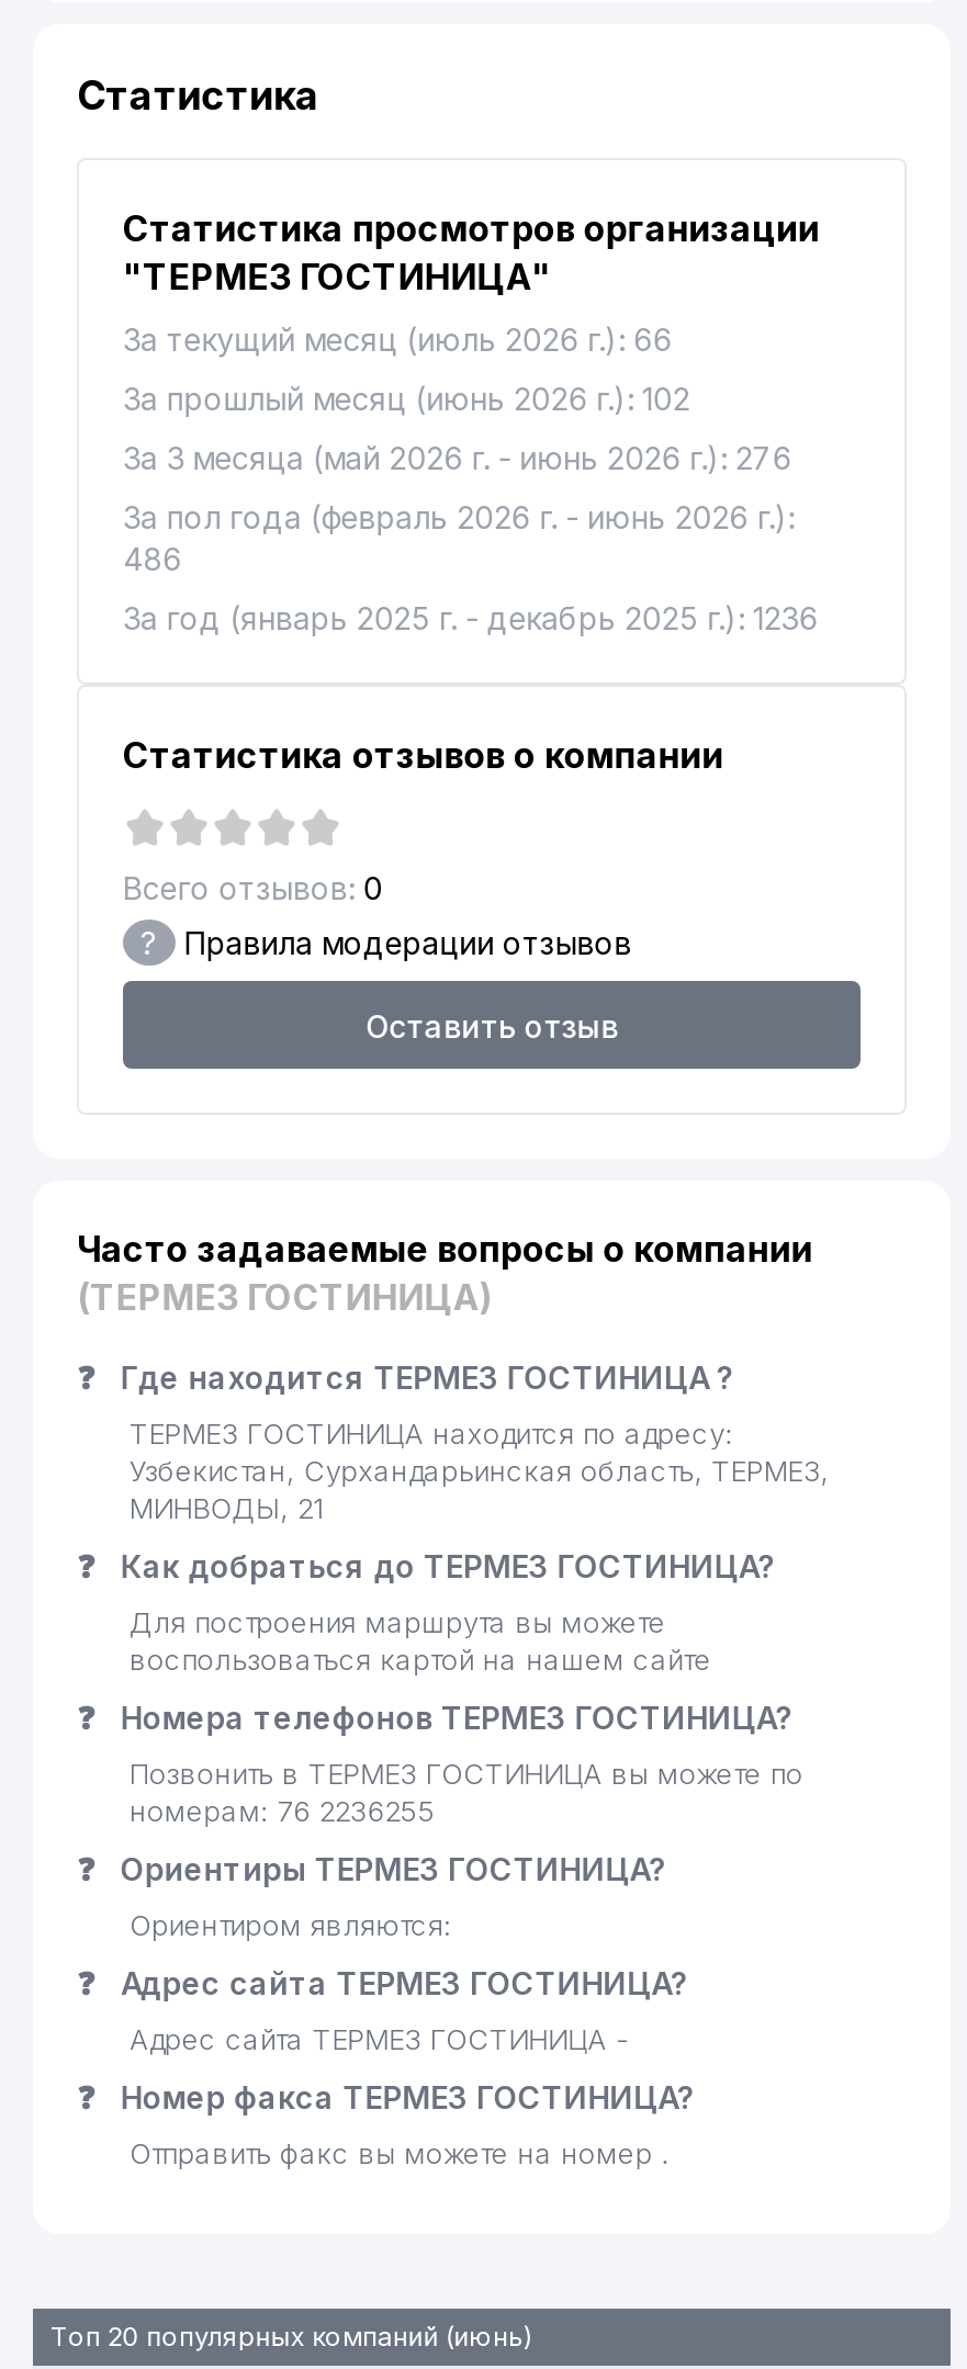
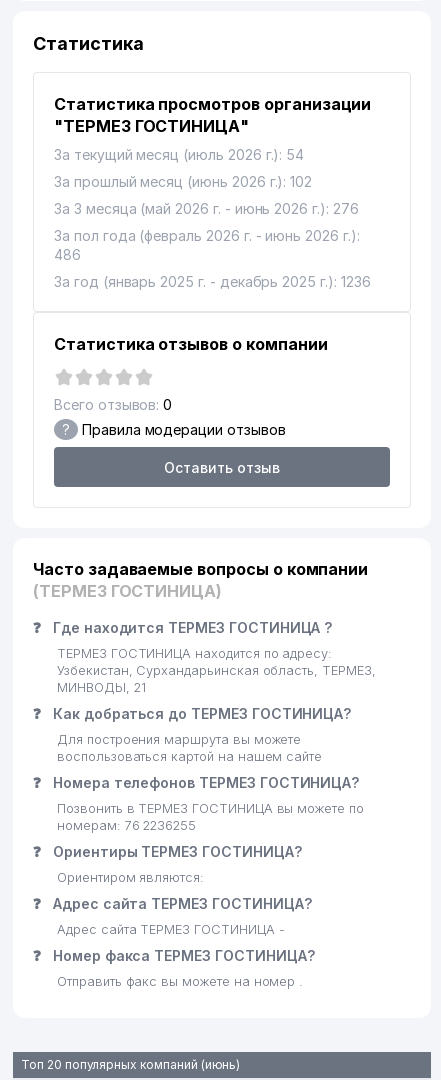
[123,320,672,358] За текущий месяц (июль 2026 г.): 66 -> [54,146,304,163] За текущий месяц (июль 2026 г.): 54

